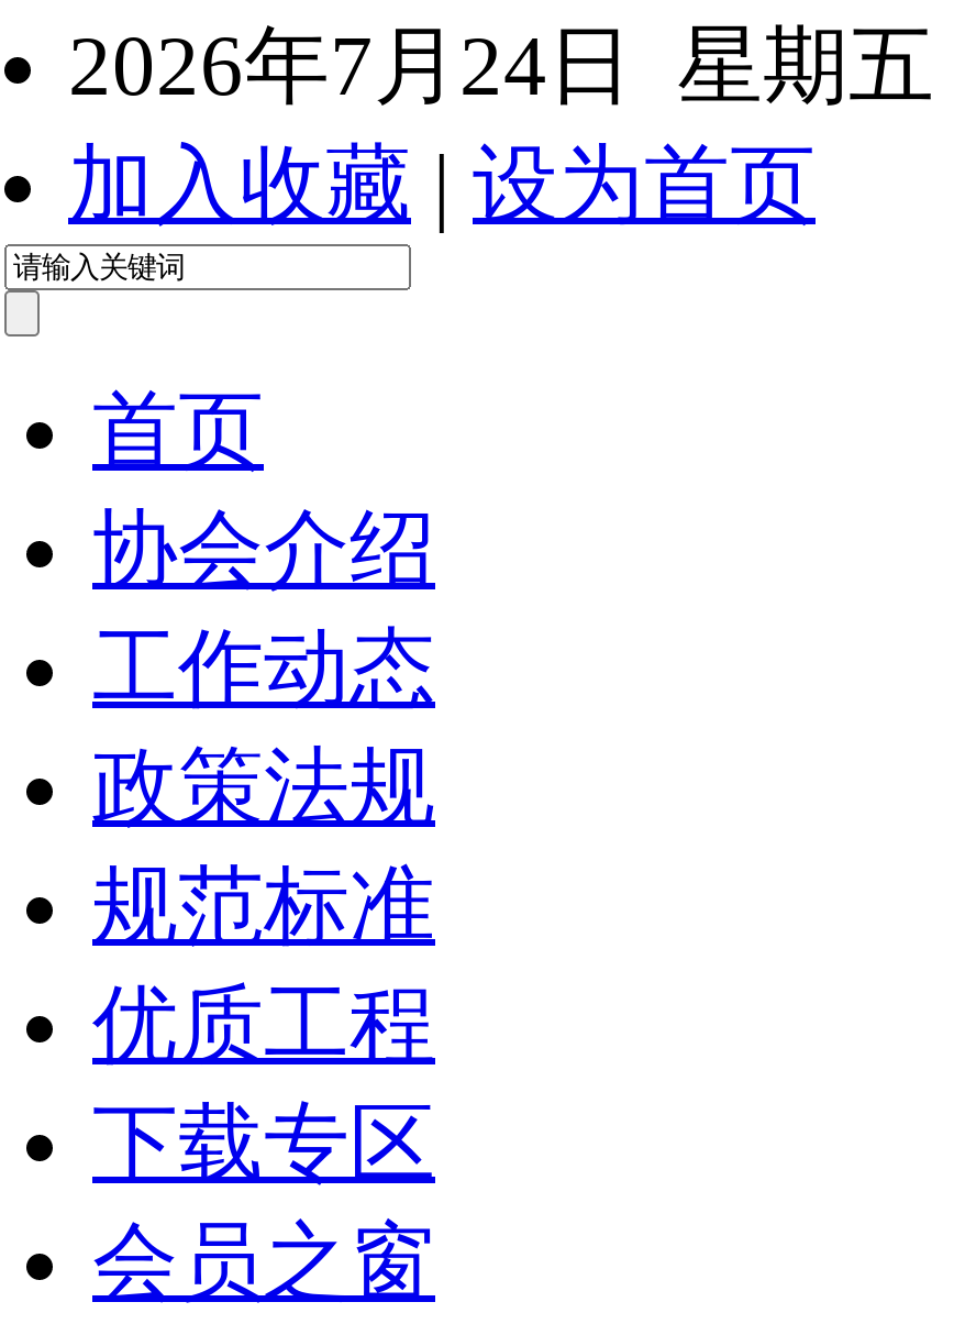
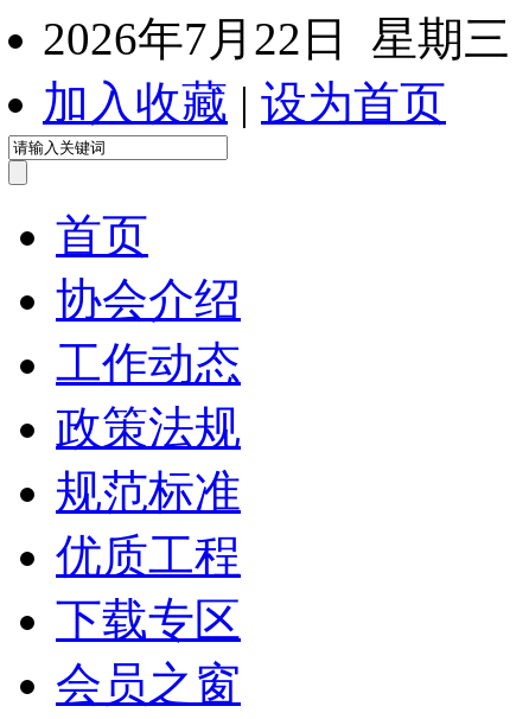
[68,18,934,112] 2026年7月24日 星期五 -> [43,13,510,64] 2026年7月22日 星期三

